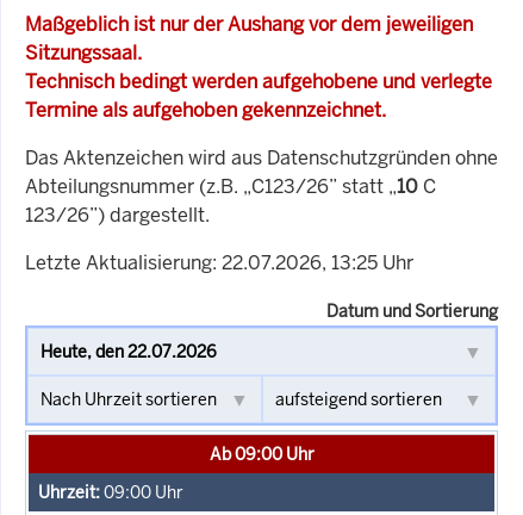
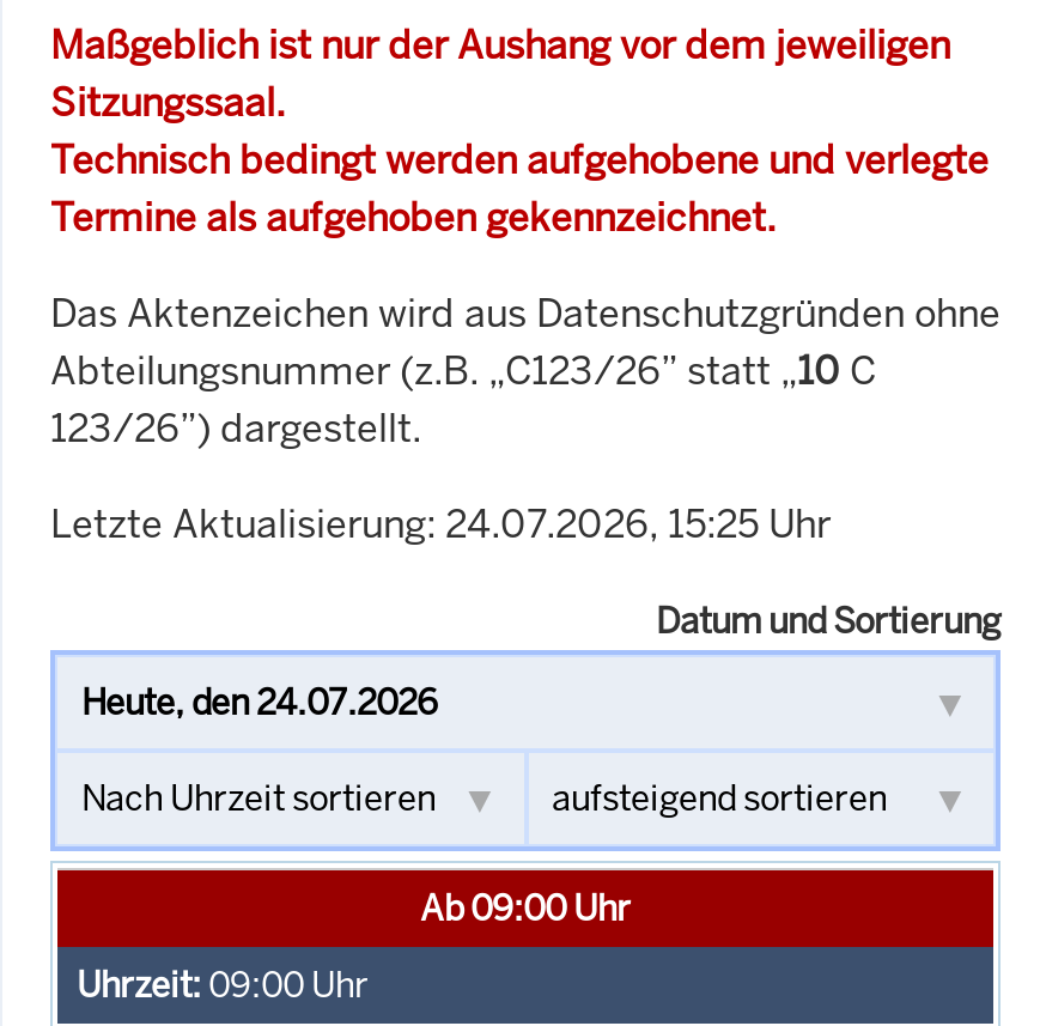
[25,250,413,275] Letzte Aktualisierung: 22.07.2026, 13:25 Uhr -> [50,499,831,549] Letzte Aktualisierung: 24.07.2026, 15:25 Uhr

